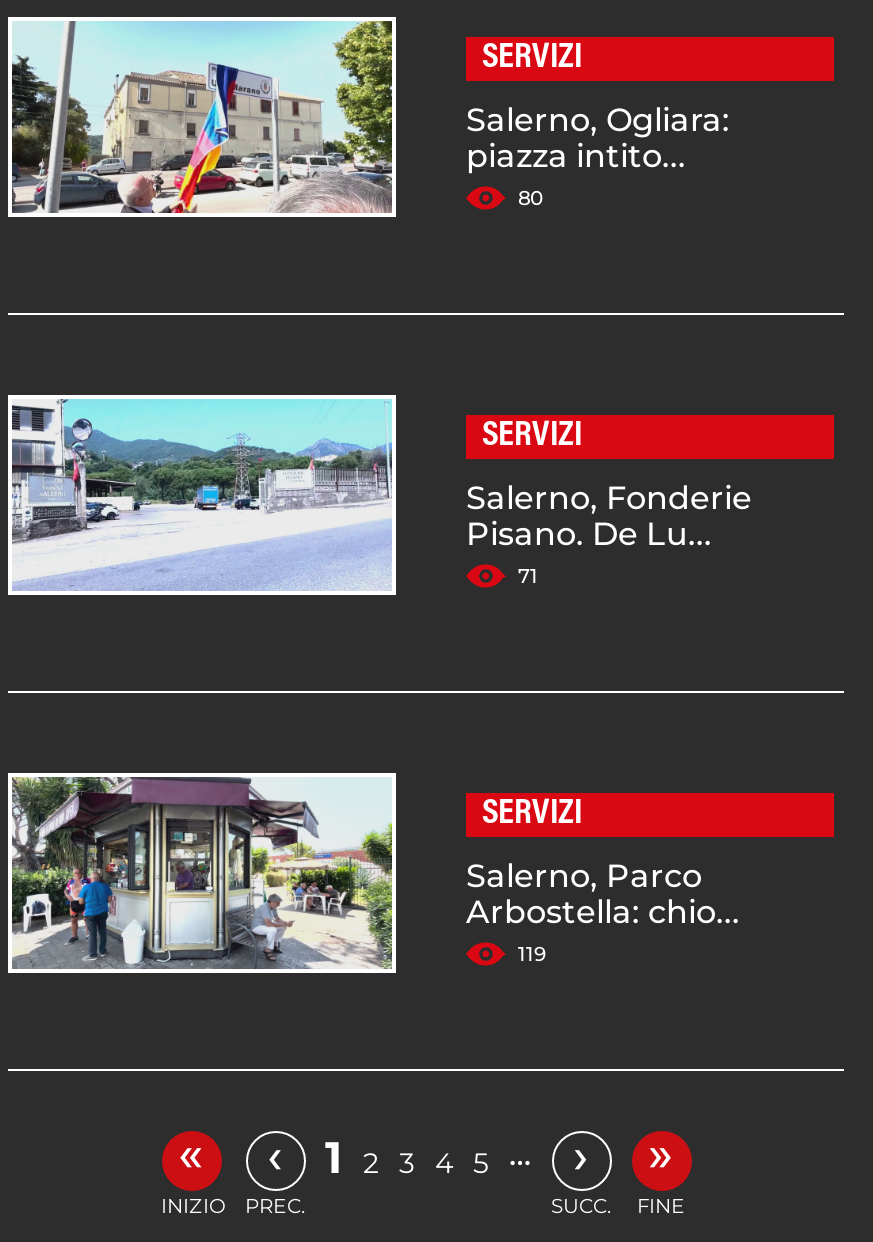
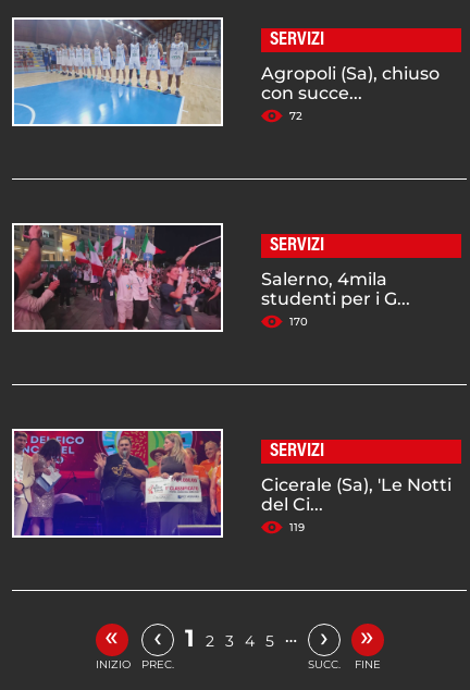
[10,19,730,215] [image] | Salerno, Ogliara: | piazza intito... | 80 -> [13,19,440,125] [image] | Agropoli (Sa), chiuso | con succe... | 72
[10,397,752,593] [image] | Salerno, Fonderie | Pisano. De Lu... | 71 -> [14,224,410,331] [image] | Salerno, 4mila | studenti per i G... | 170
[10,775,740,971] [image] | Salerno, Parco | Arbostella: chio... -> [13,430,452,537] [image] | Cicerale (Sa), 'Le Notti | del Ci...

